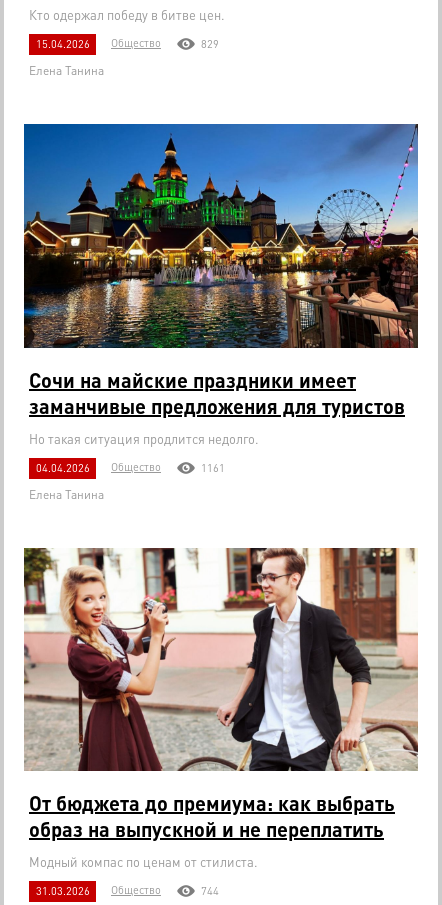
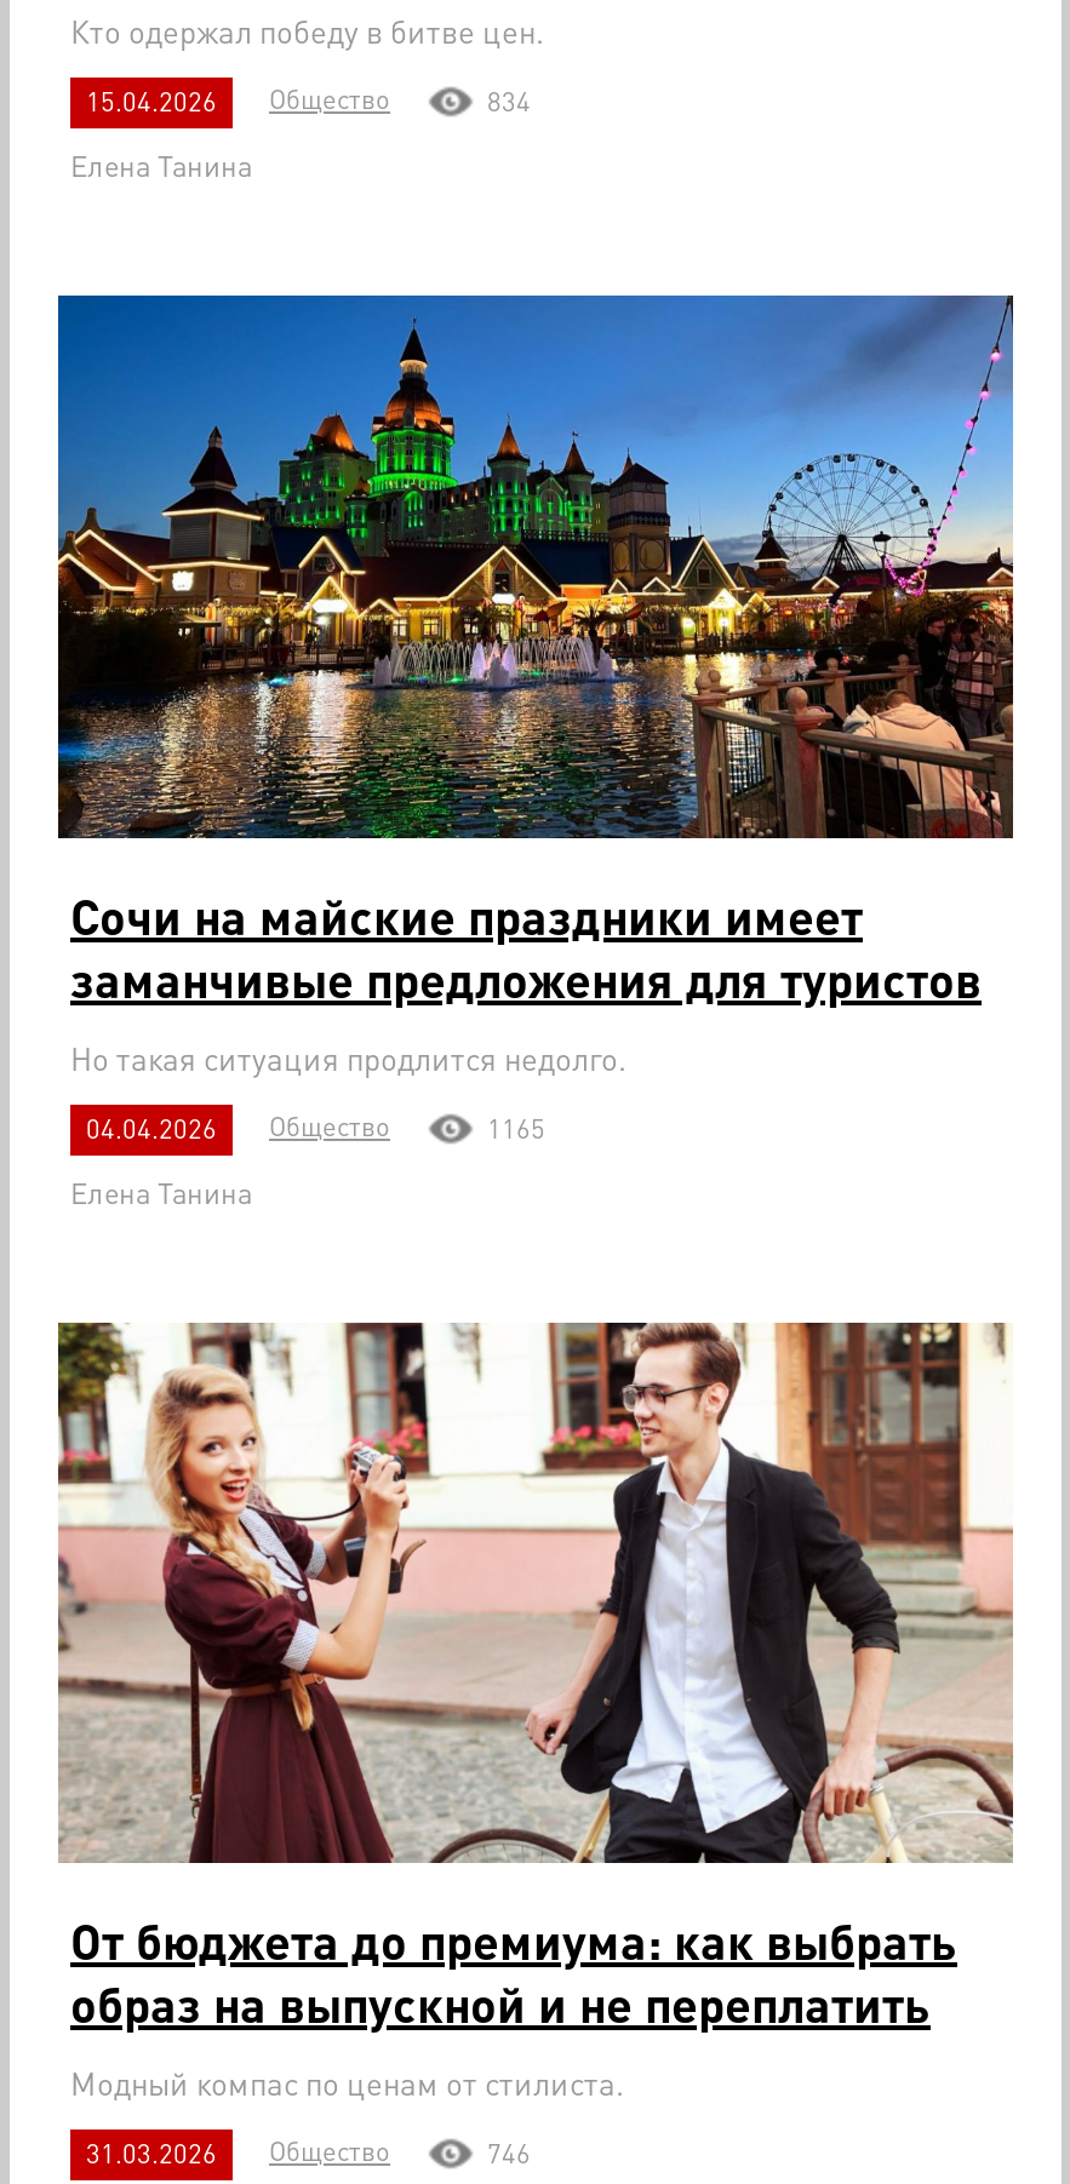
[201,37,219,51] 829 -> [487,86,531,120] 834
[201,461,225,475] 1161 -> [487,1111,545,1145] 1165
[201,884,219,898] 744 -> [487,2137,531,2170] 746

